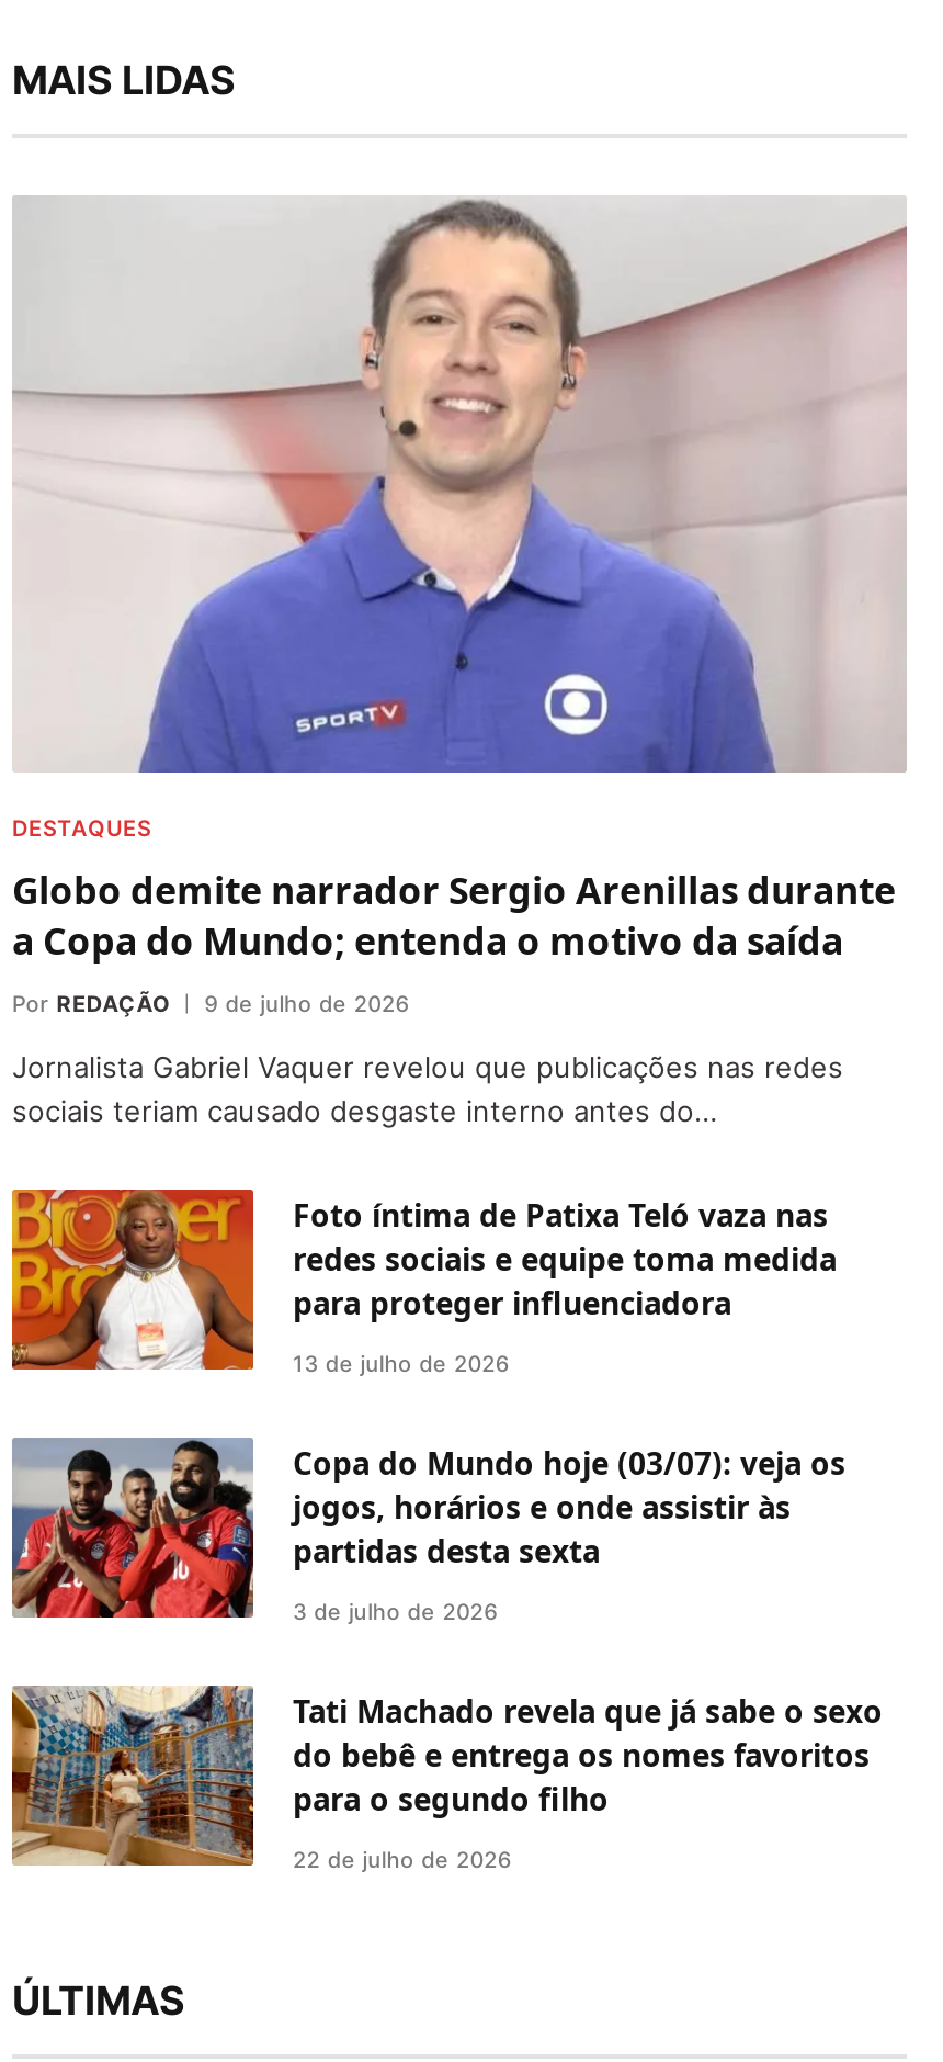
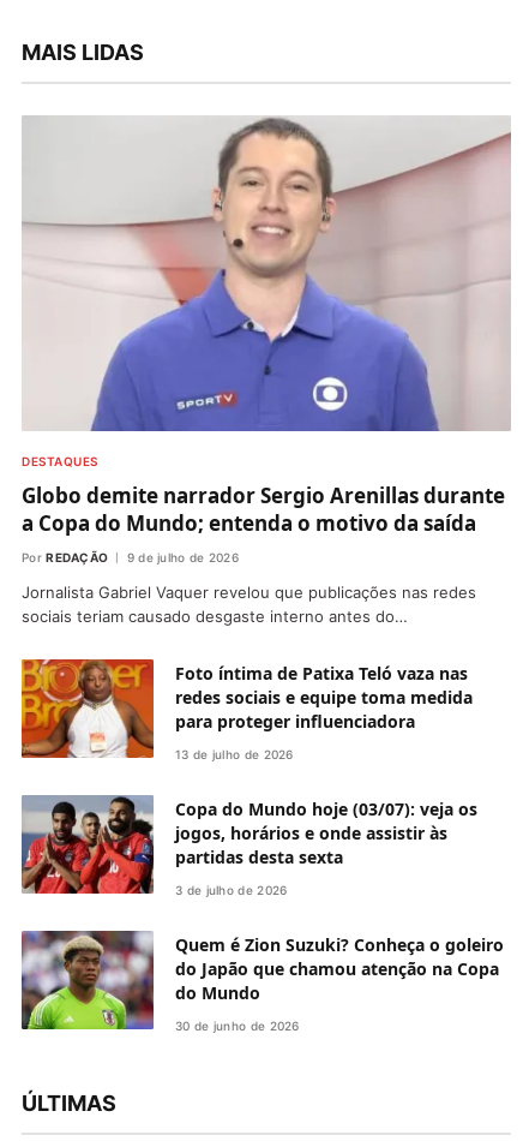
[10,1686,883,1868] [image] | Tati Machado revela que já sabe o sexo | do bebê e entrega os nomes favoritos | para o segundo filho -> [20,930,504,1031] [image] | Quem é Zion Suzuki? Conheça o goleiro | do Japão que chamou atenção na Copa | do Mundo
[293,1845,511,1872] 22 de julho de 2026 -> [175,1018,300,1033] 30 de junho de 2026

